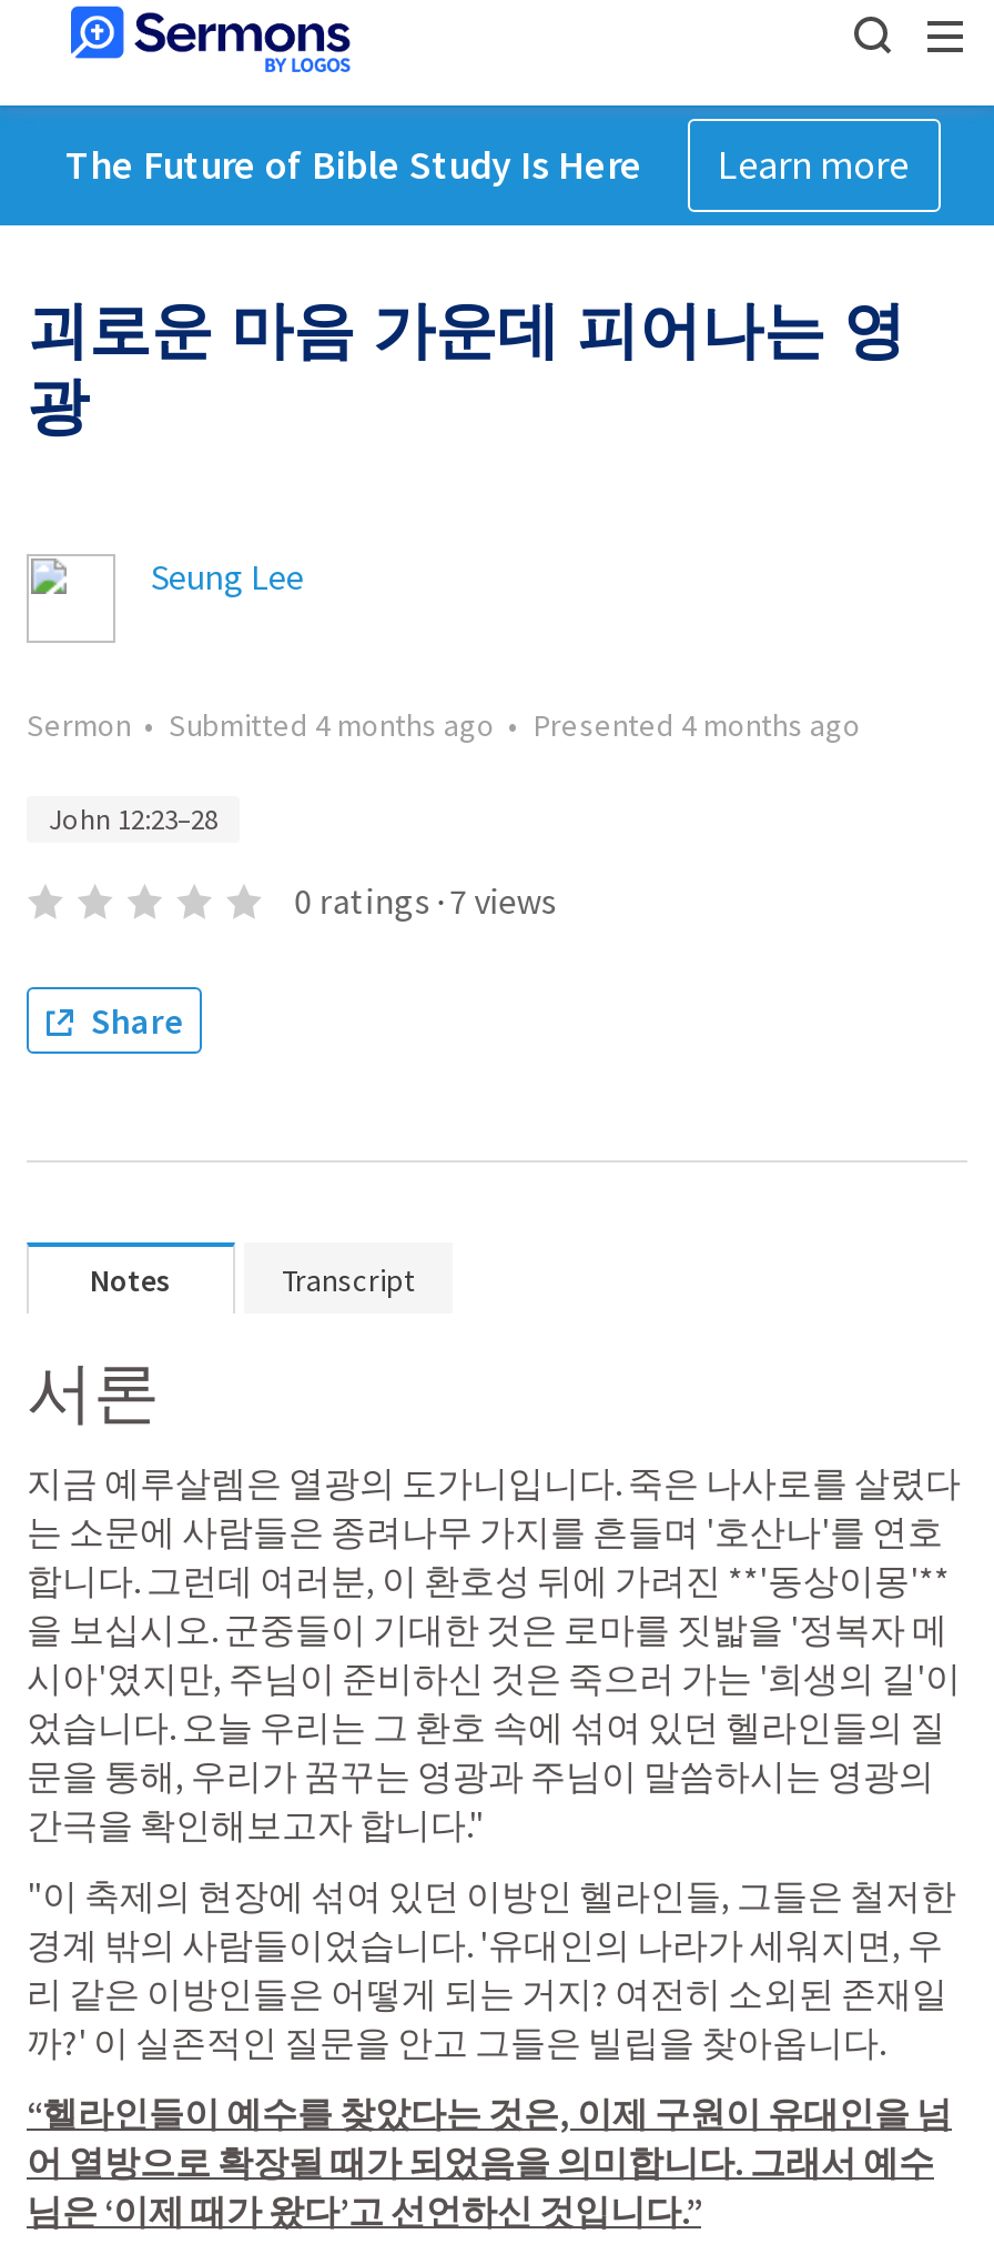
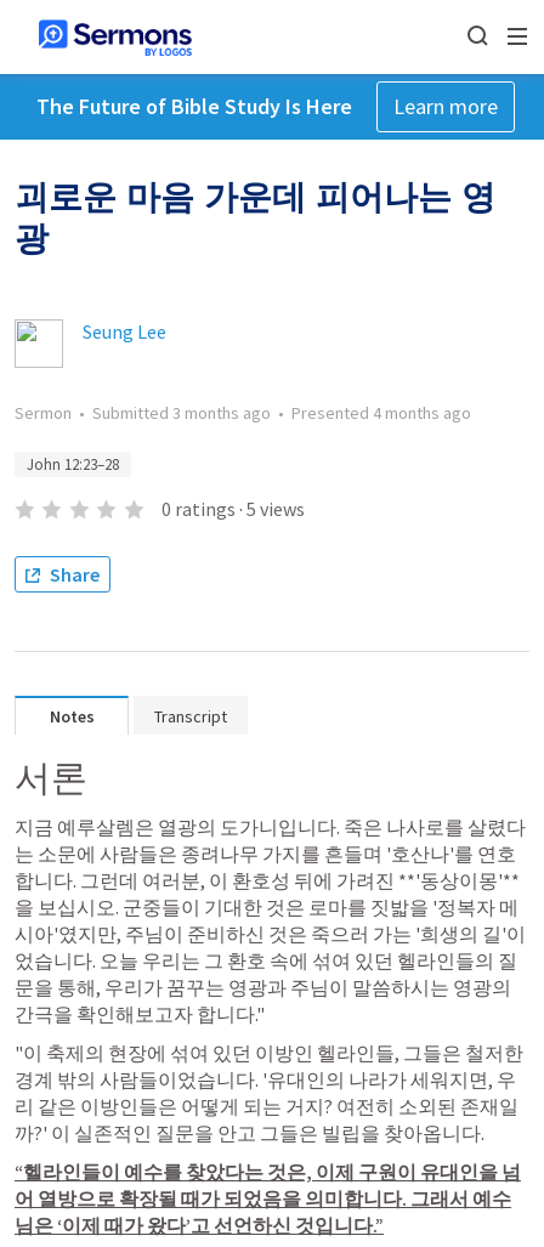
[27,705,861,745] Sermon • Submitted 4 months ago • Presented 4 months ago -> [15,402,471,424] Sermon • Submitted 3 months ago • Presented 4 months ago
[294,878,556,923] 0 ratings · 7 views -> [161,497,304,521] 0 ratings · 5 views

